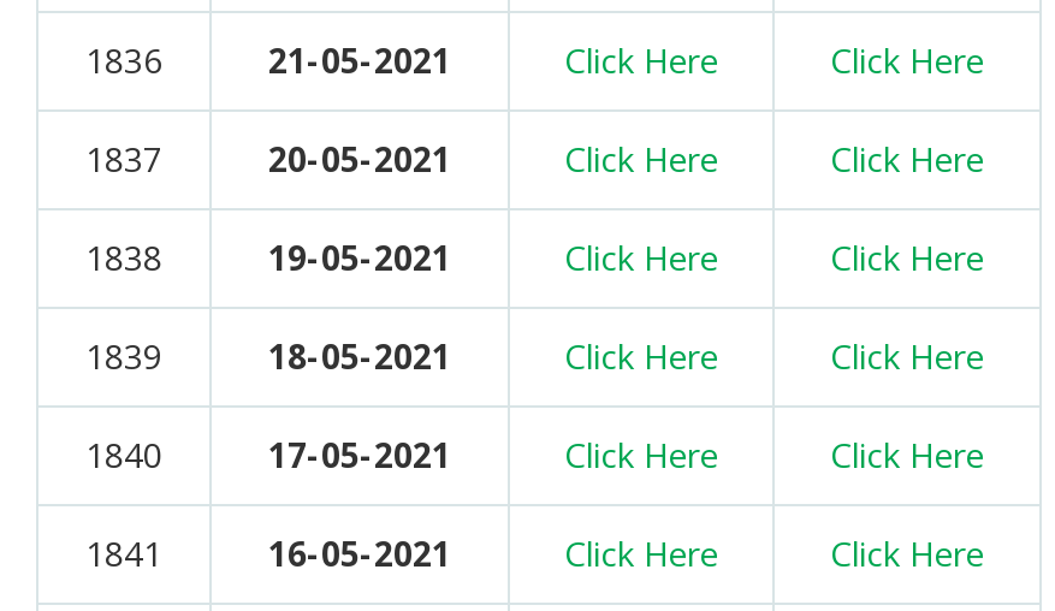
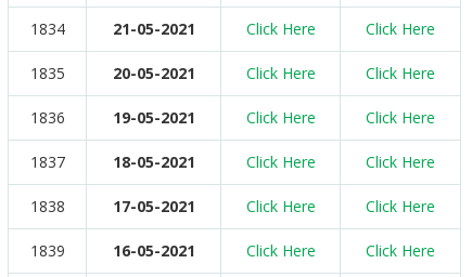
[85,37,162,83] 1836 -> [30,18,65,39] 1834
[85,136,162,182] 1837 -> [30,63,65,83] 1835
[85,235,162,280] 1838 -> [30,107,65,128] 1836
[85,333,162,379] 1839 -> [30,151,65,172] 1837
[85,432,162,477] 1840 -> [30,196,65,216] 1838
[85,530,162,576] 1841 -> [30,240,65,261] 1839

